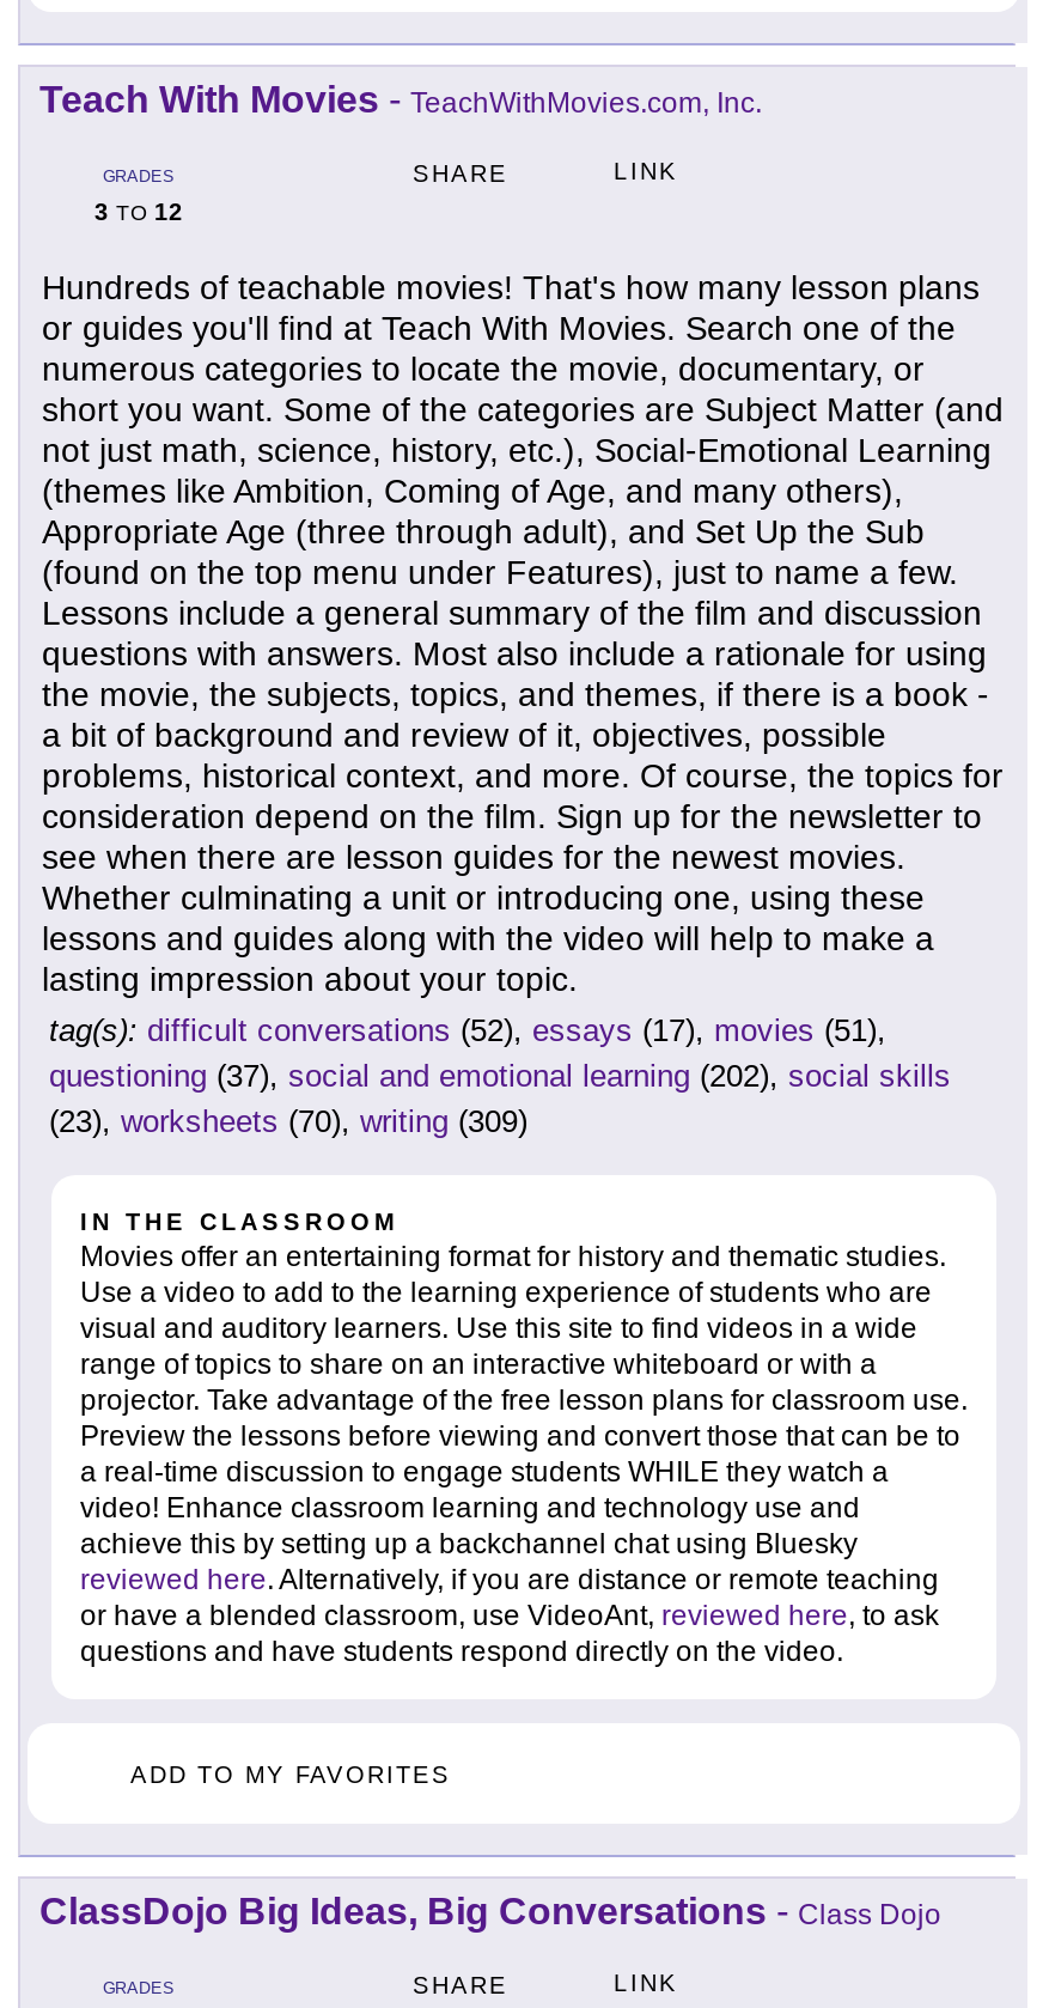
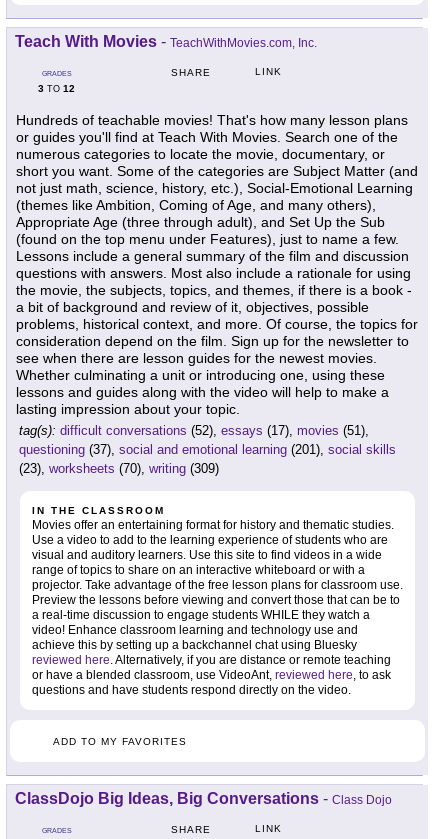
[49,1059,951,1095] questioning (37), social and emotional learning (202), social skills -> [19,442,396,457] questioning (37), social and emotional learning (201), social skills

